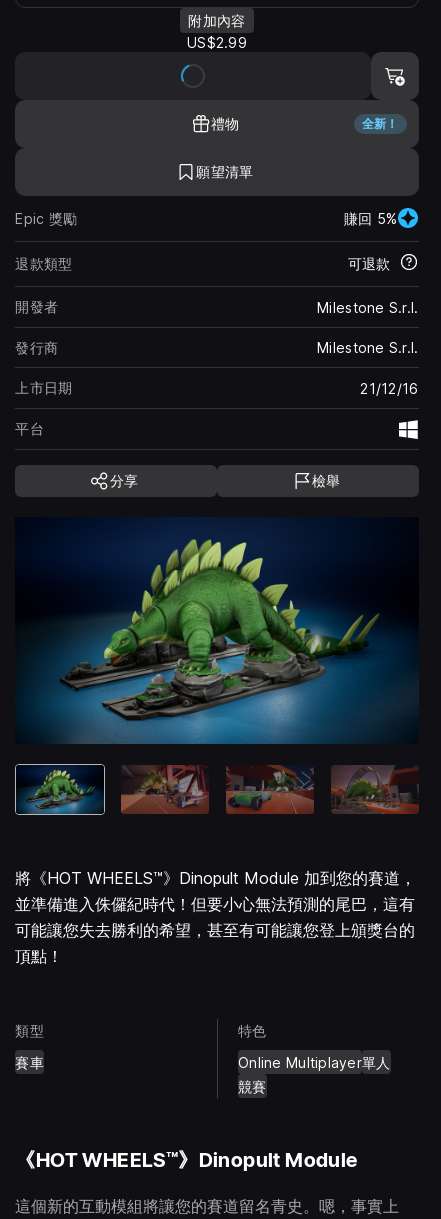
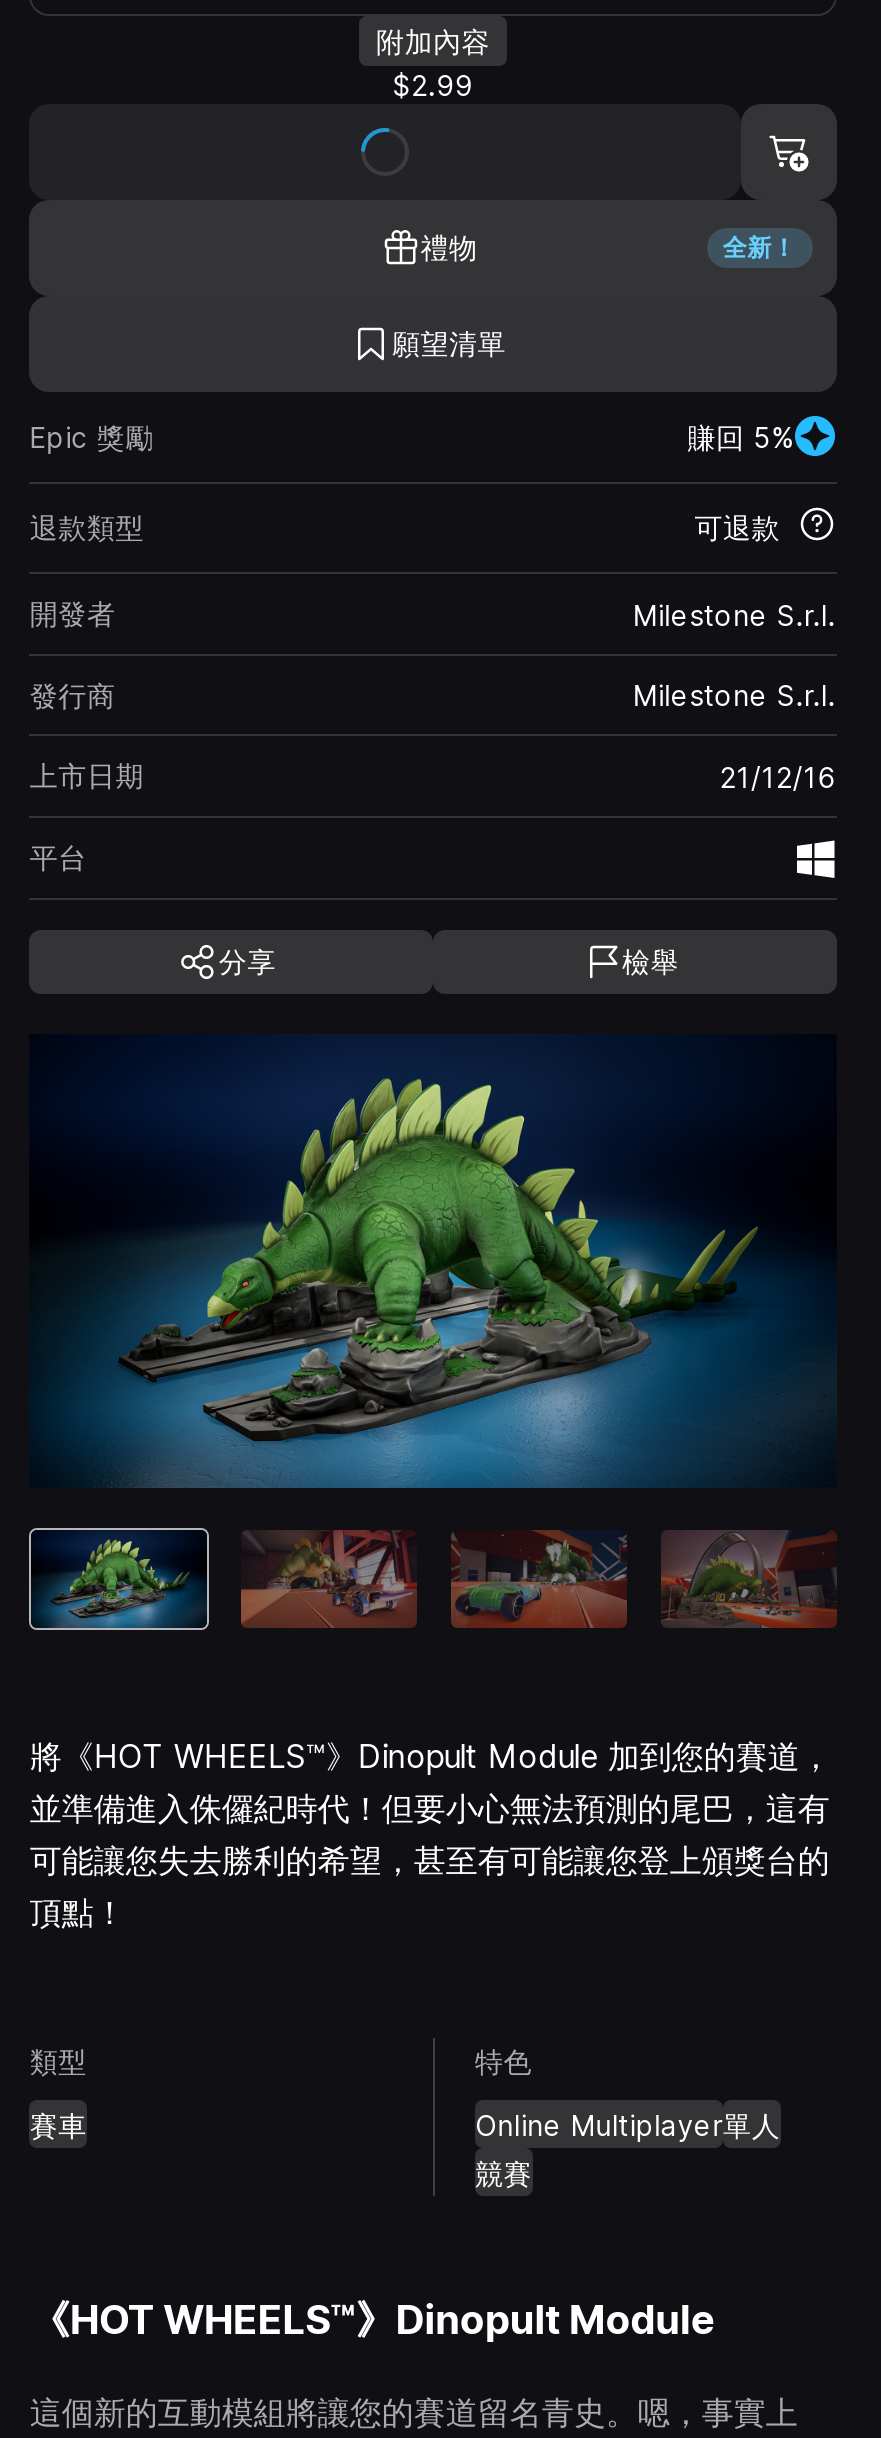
[187,34,247,51] US$2.99 -> [393,68,473,102] $2.99

